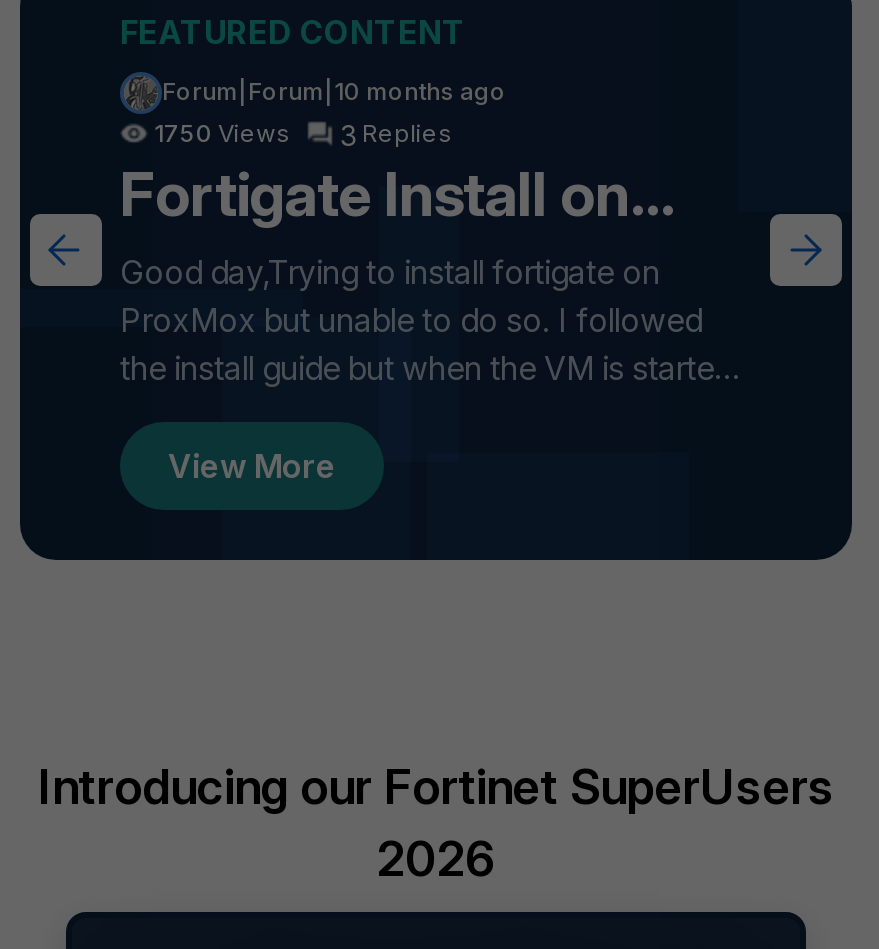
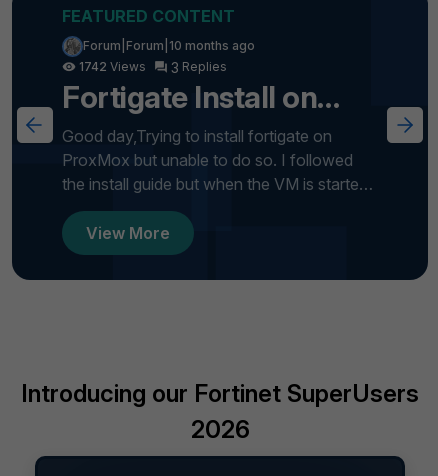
[154,118,212,148] 1750 -> [79,59,107,74] 1742

